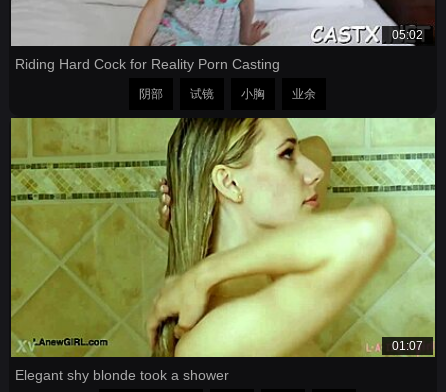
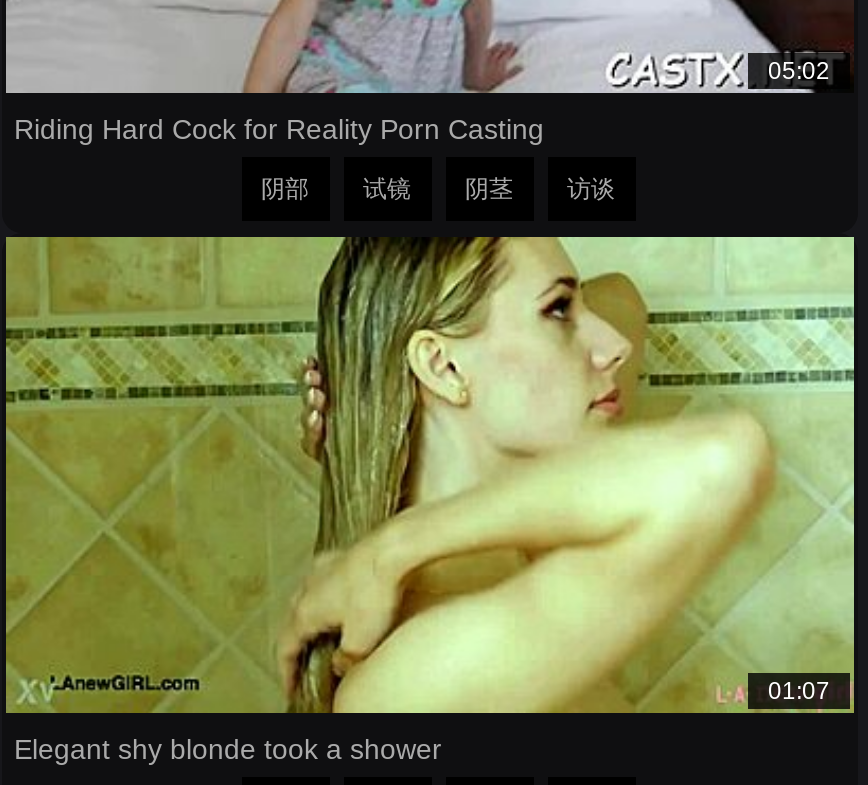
[240,87,315,101] 小胸 | 业余 -> [465,174,615,202] 阴茎 | 访谈

